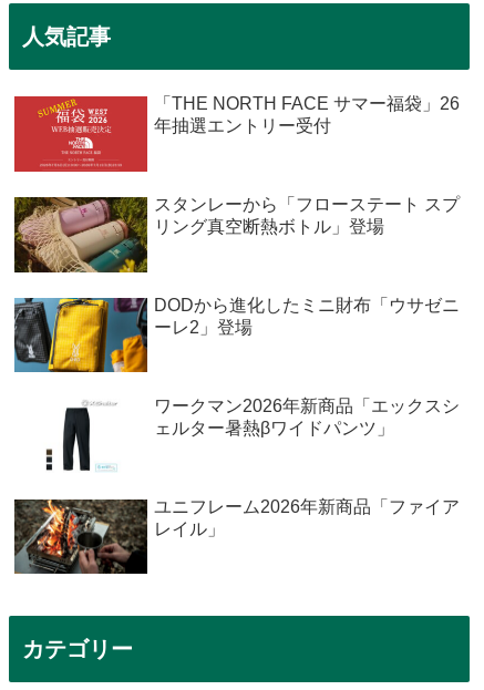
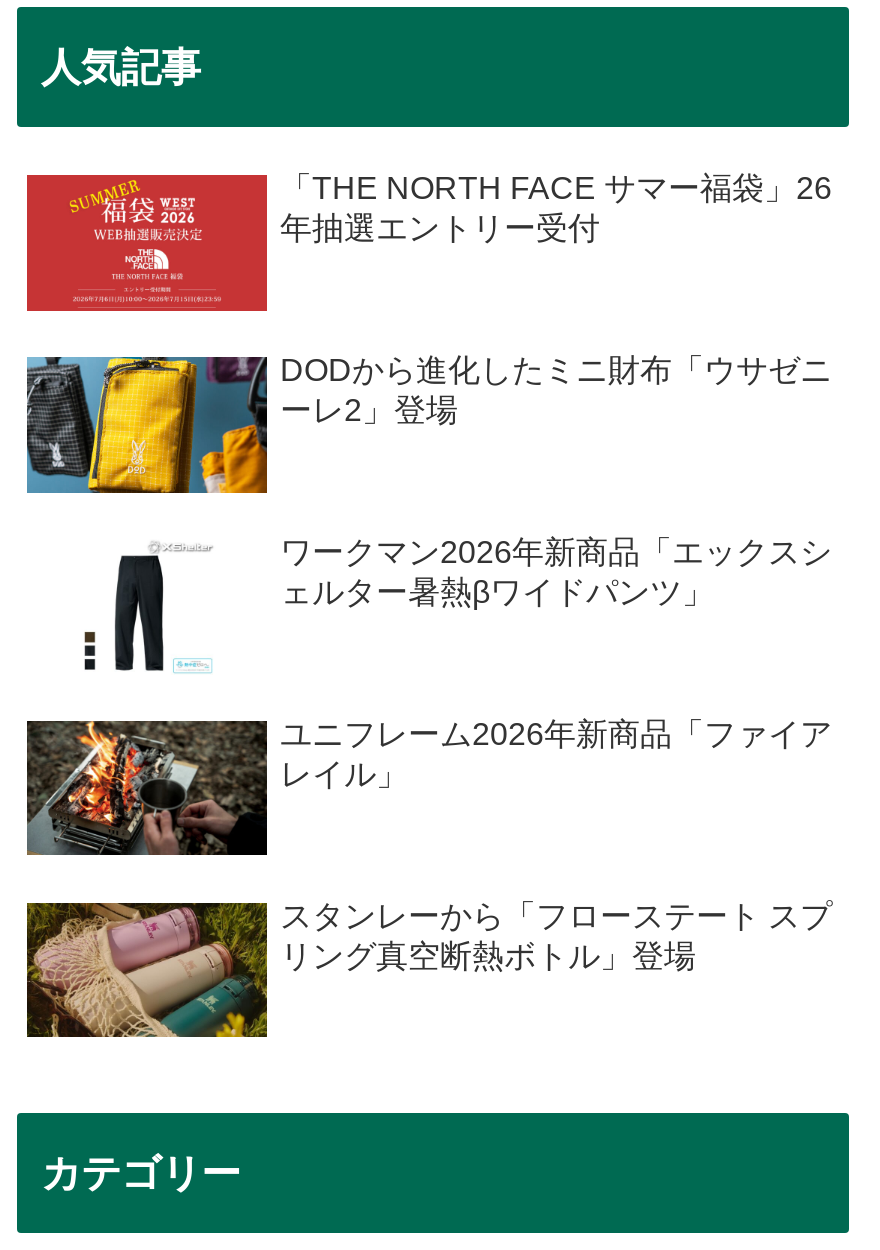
moved [13,195,460,274] -> [25,898,832,1039]: [image] | スタンレーから「フローステート スプ | リング真空断熱ボトル」登場
moved [12,296,460,538] -> [23,353,832,791]: [image] | DODから進化したミニ財布「ウサゼニ | ーレ2」登場 | ワークマン2026年新商品「エックスシ | ェルター暑熱βワイドパンツ」 | ユニフレーム2026年新商品「ファイア | レイル」

